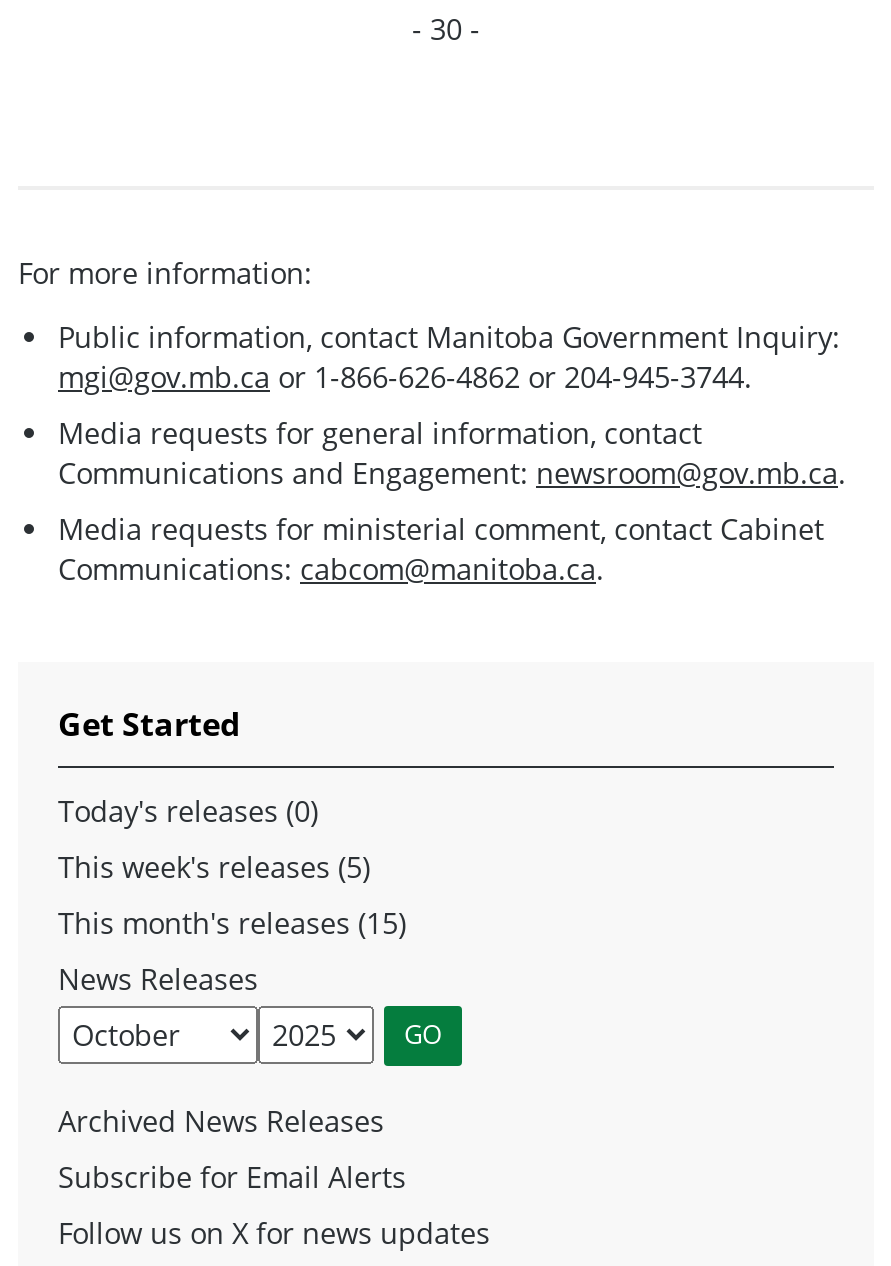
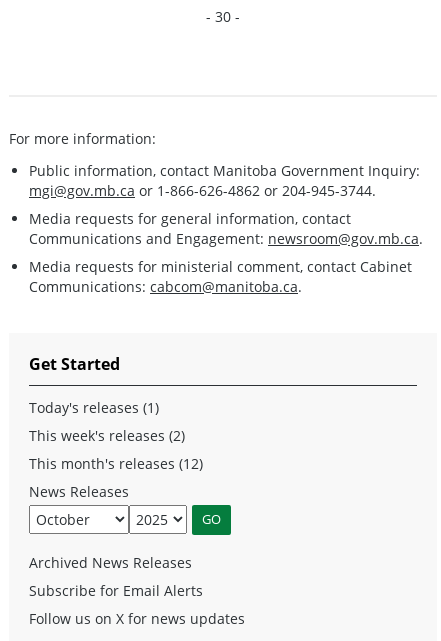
[58,792,318,830] Today's releases (0) -> [29,398,159,417] Today's releases (1)
[58,848,370,886] This week's releases (5) -> [29,426,185,445] This week's releases (2)
[58,904,406,942] This month's releases (15) -> [29,454,203,473] This month's releases (12)

